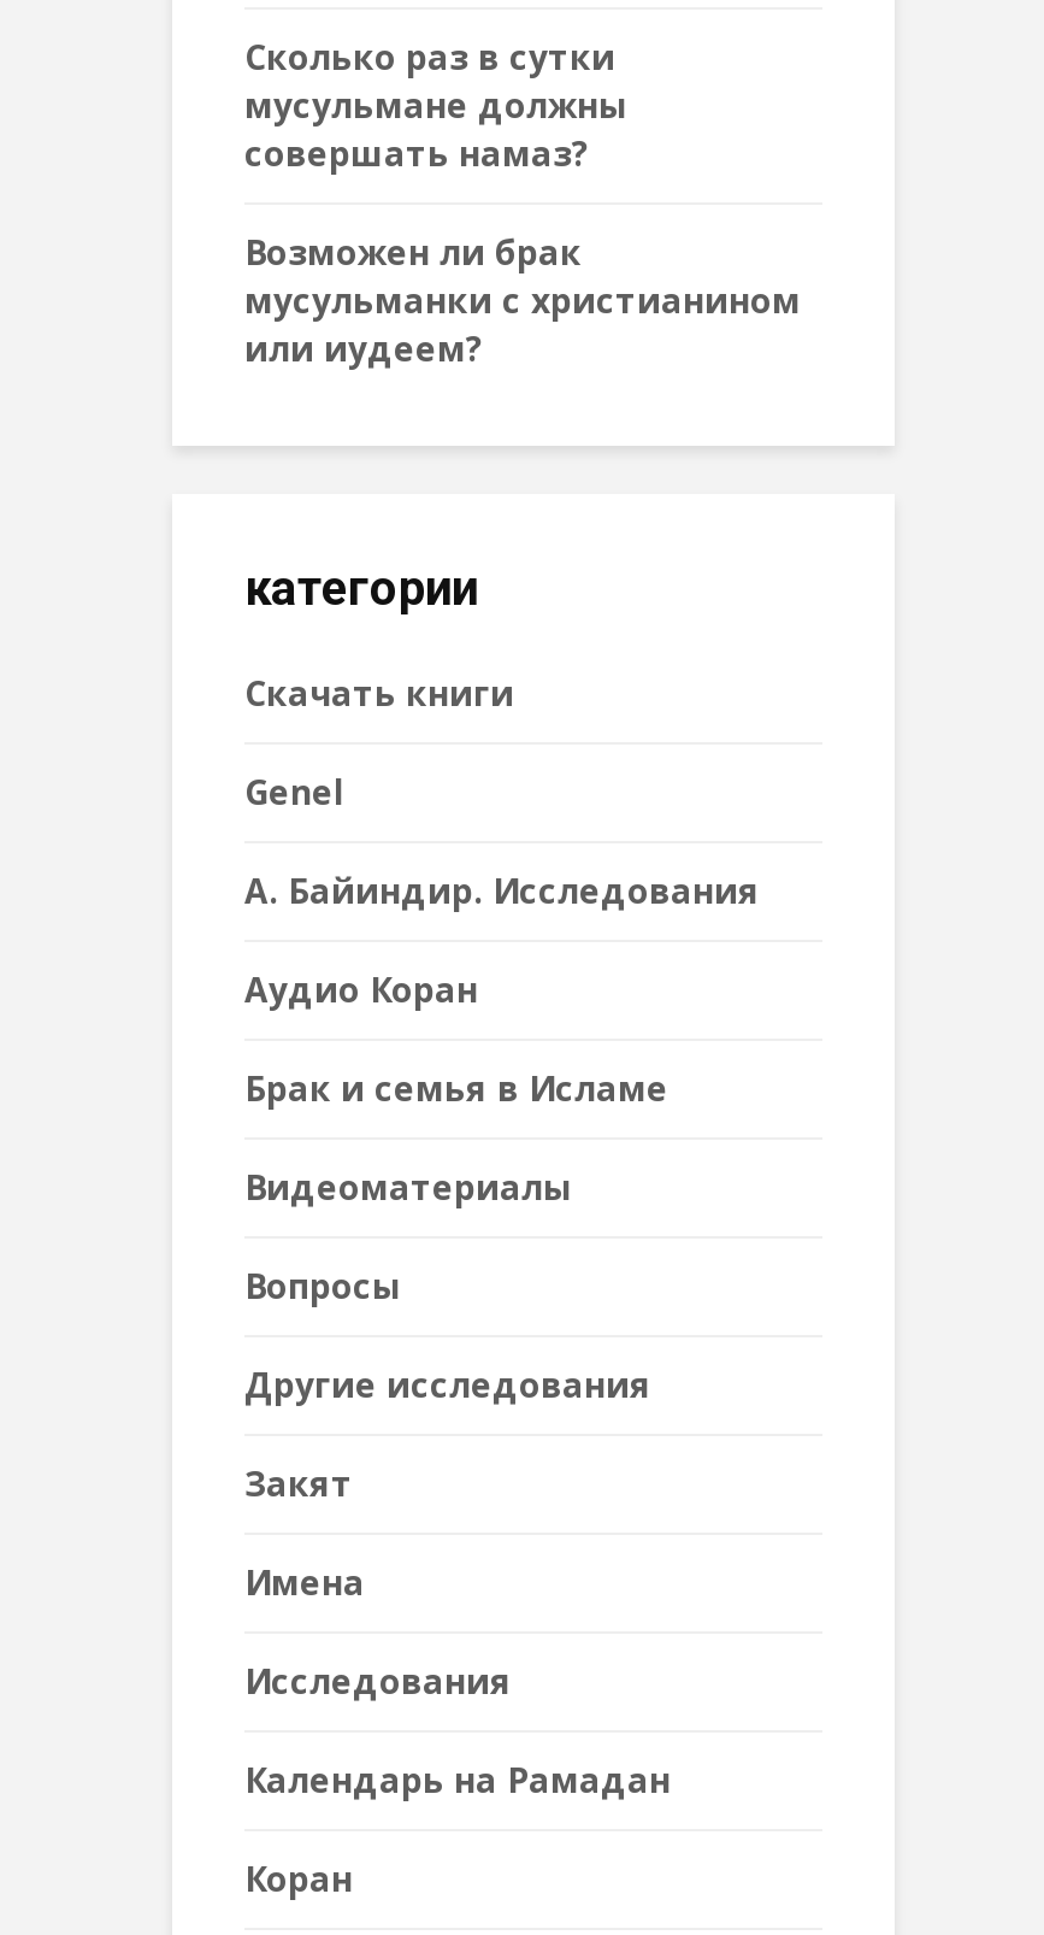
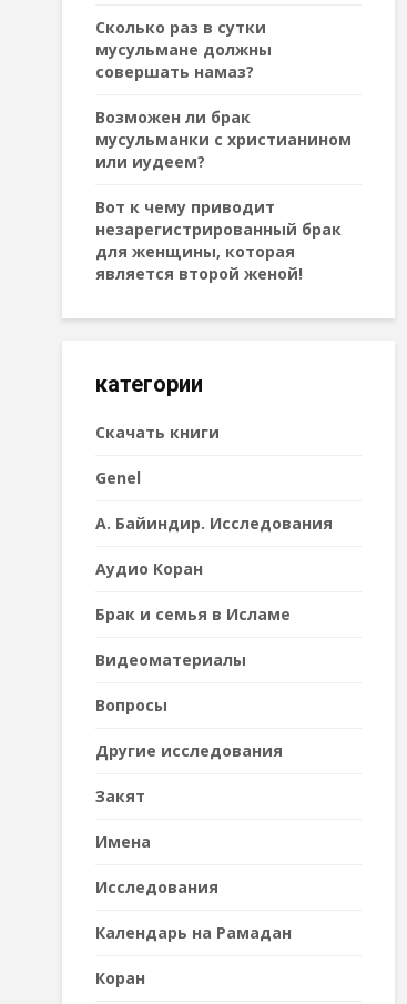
none -> [95,196,342,284] Вот к чему приводит | незарегистрированный брак | для женщины, которая | является второй женой!

